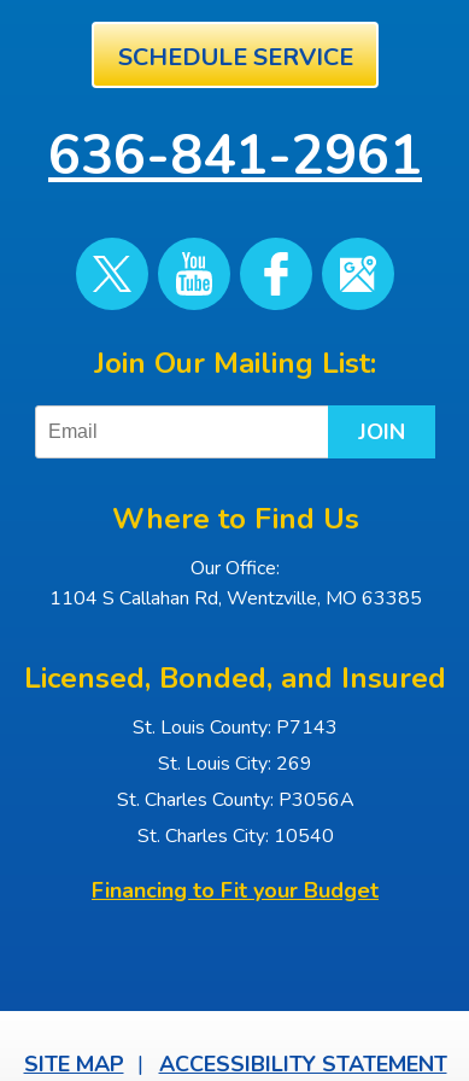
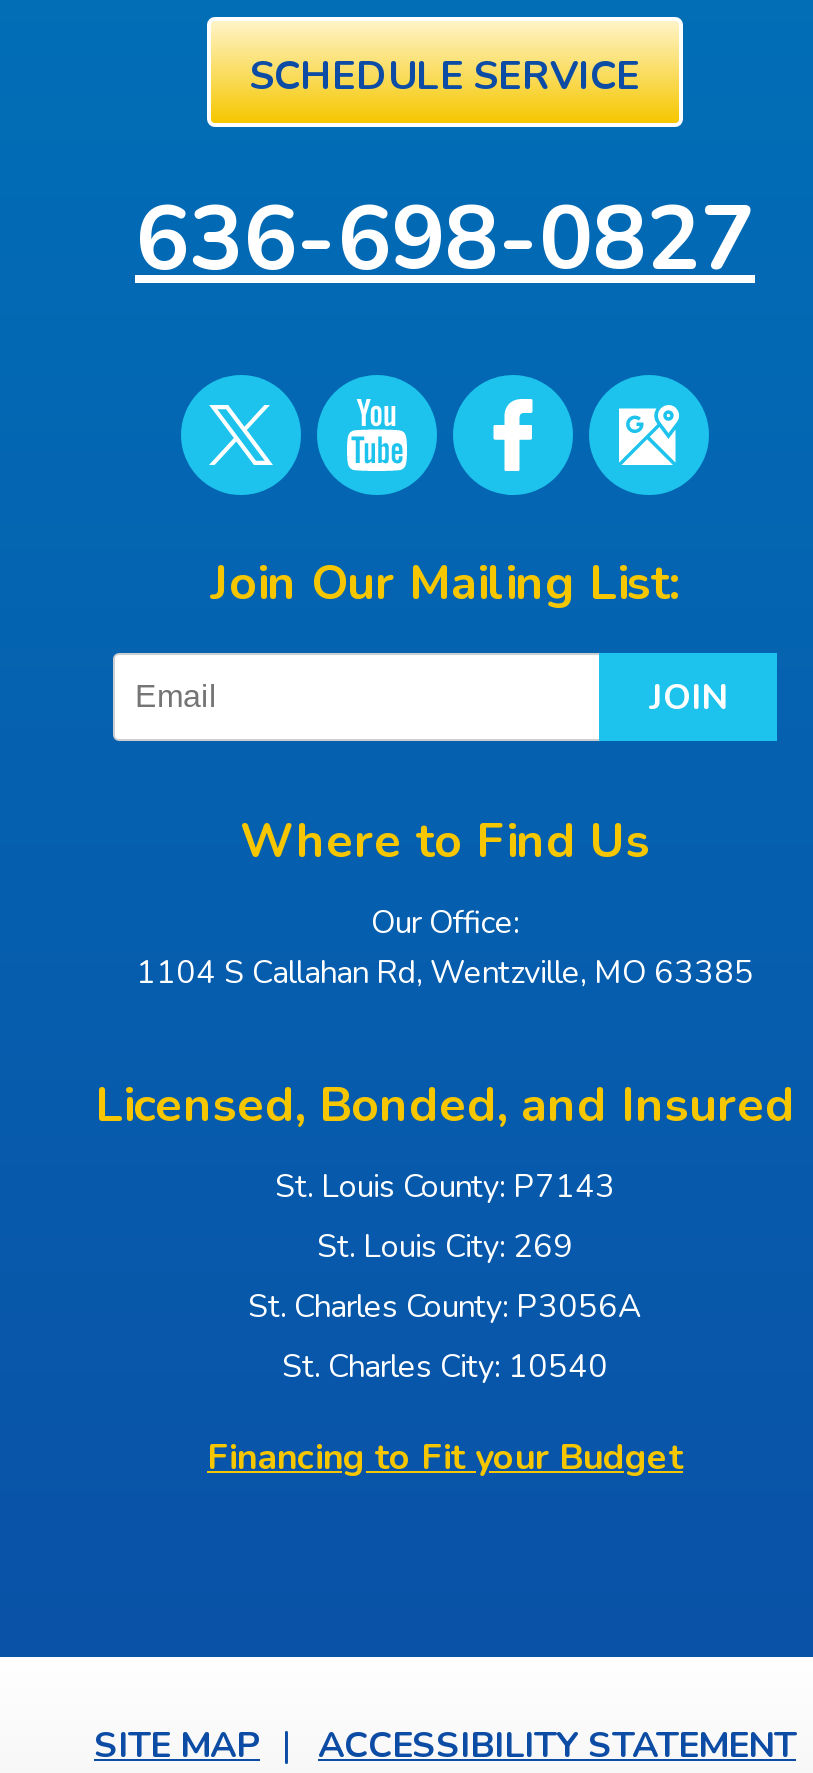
[48,120,422,193] 636-841-2961 -> [135,179,755,301] 636-698-0827

